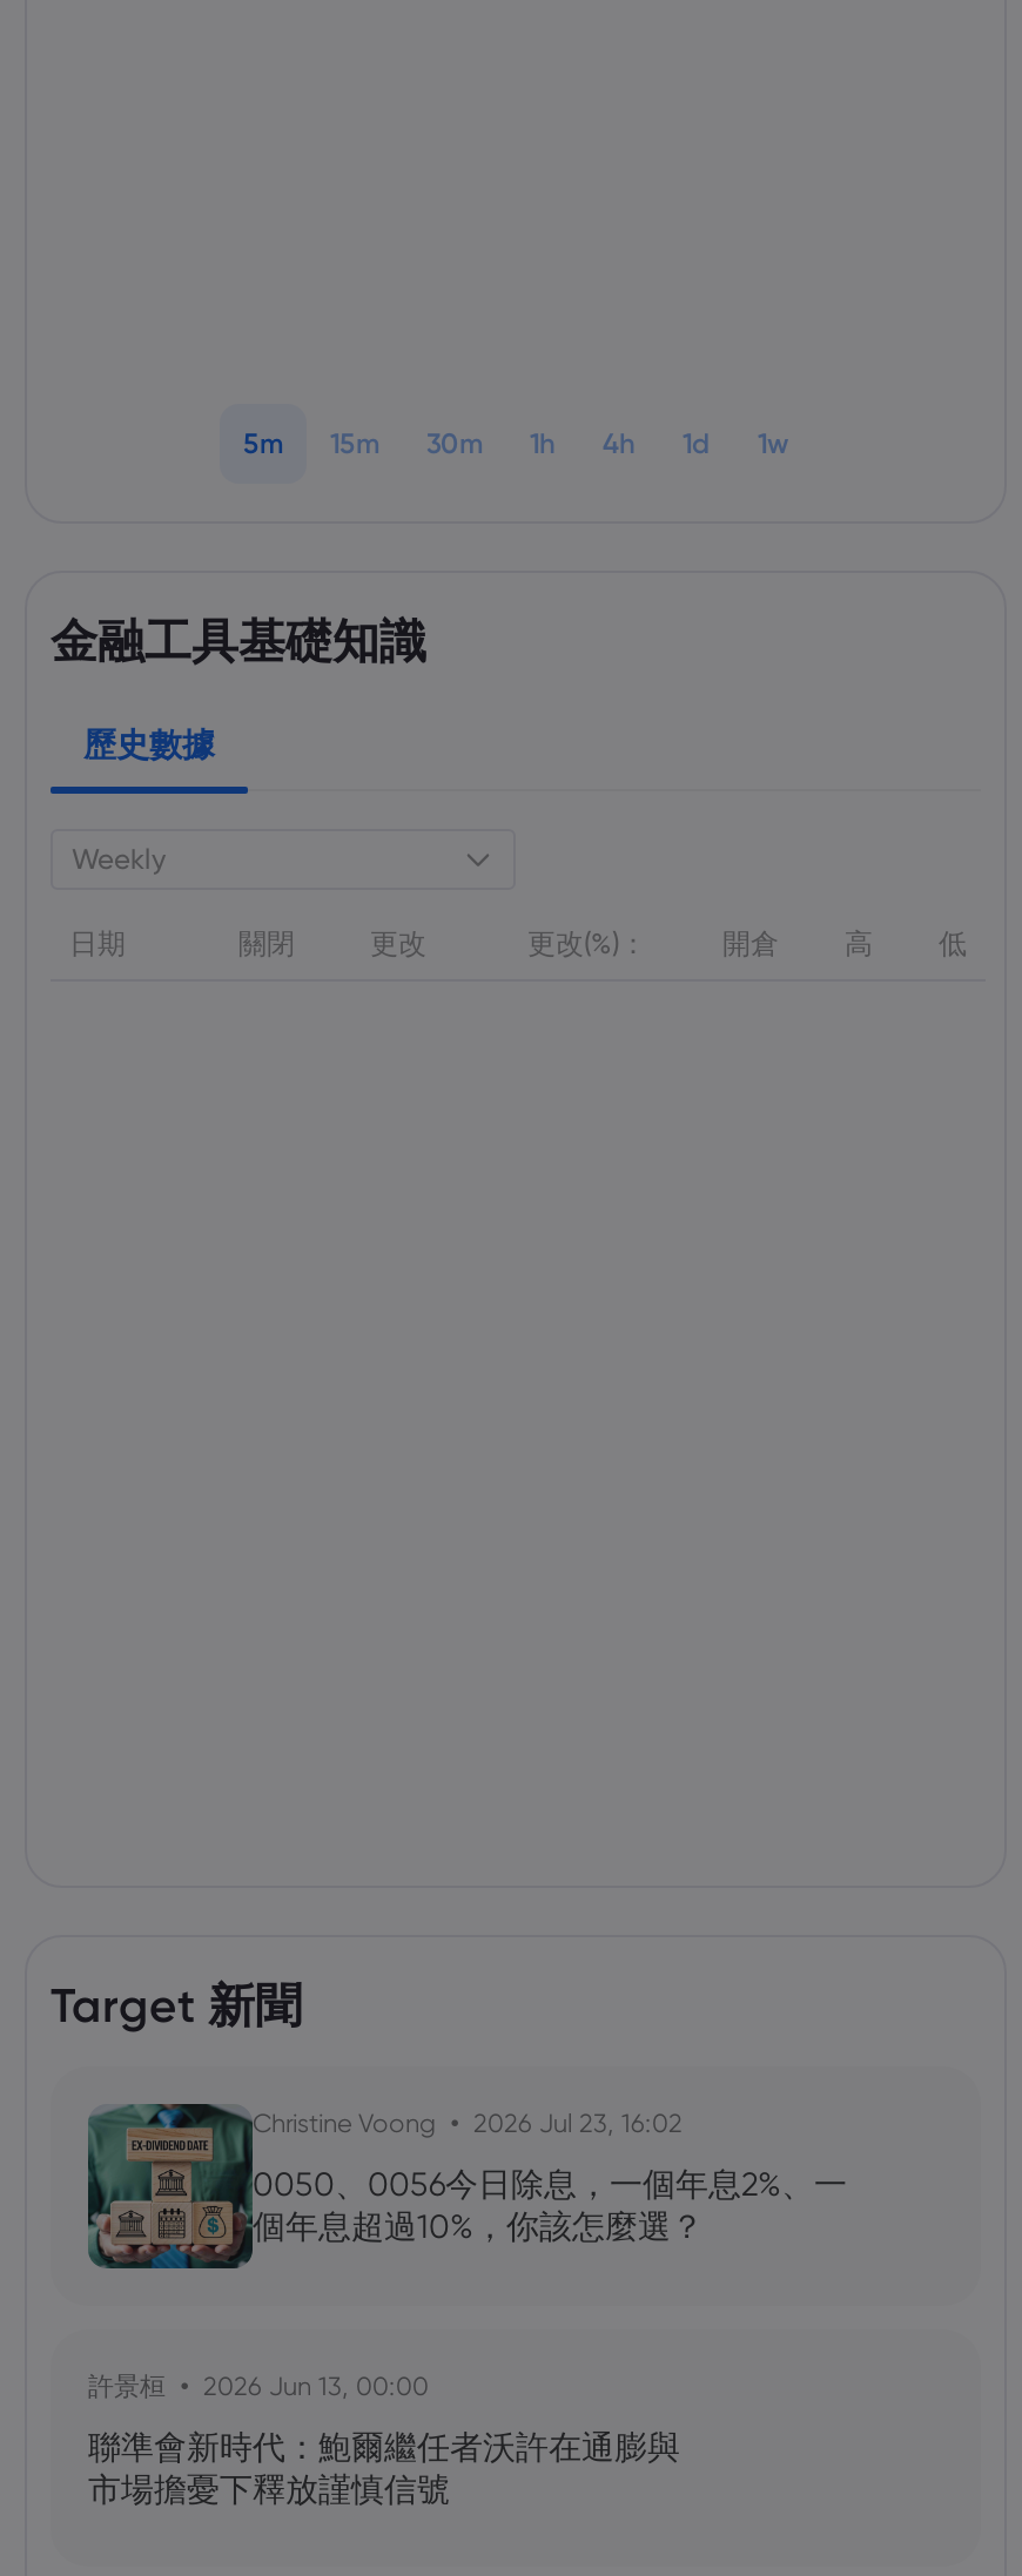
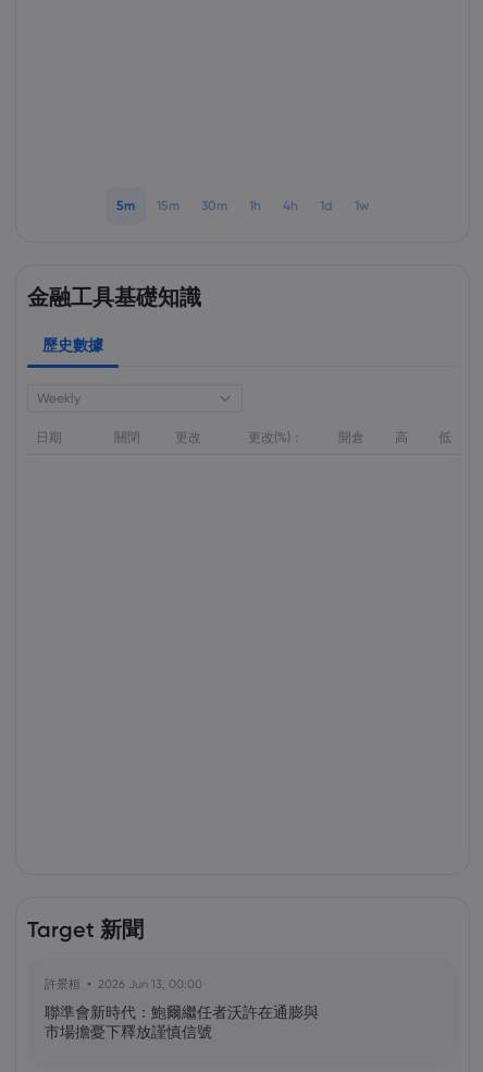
[86,2102,847,2271] [image] | Christine Voong | 2026 Jul 23, 16:02 | 0050、0056今日除息，一個年息2%、一 | 個年息超過10%，你該怎麼選？ -> none

